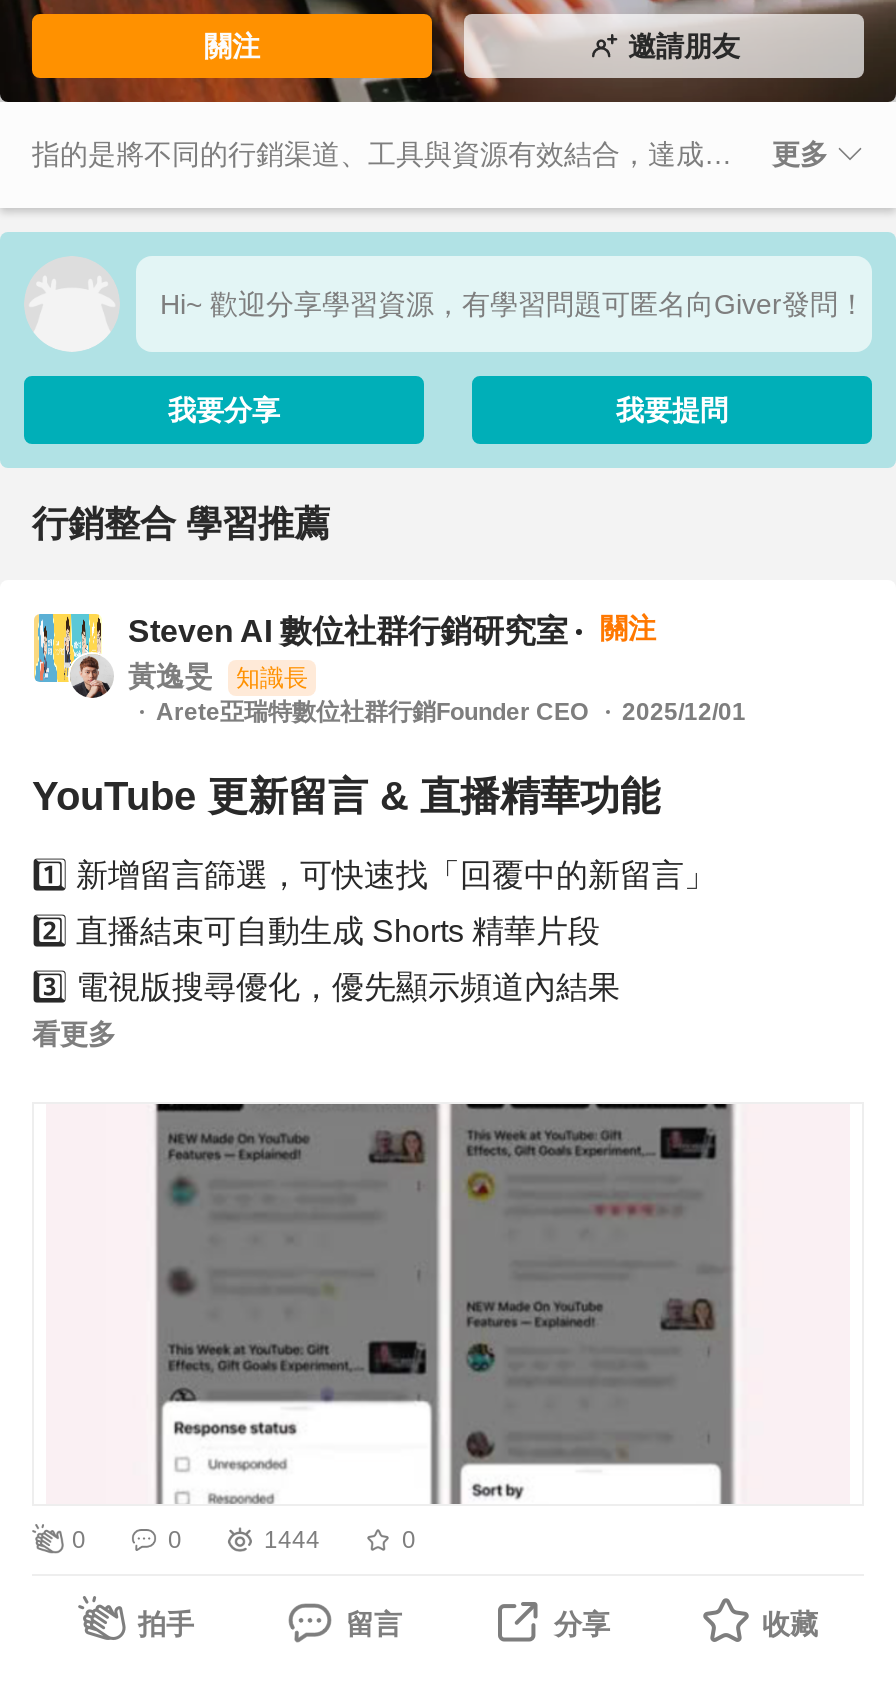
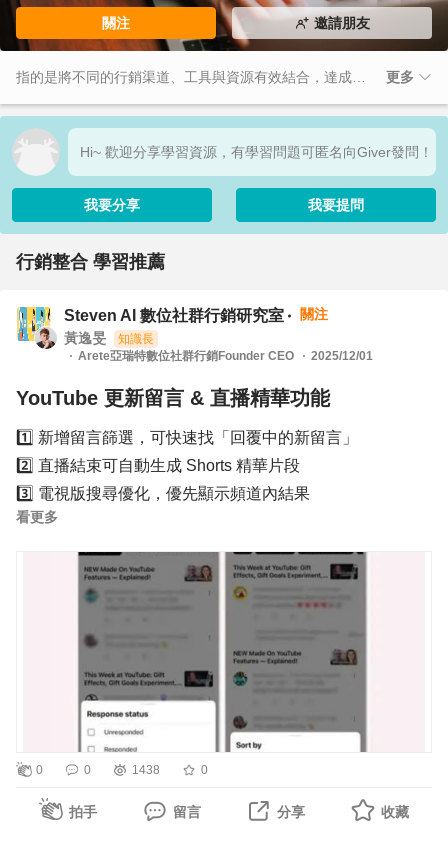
[264,1526,320,1554] 1444 -> [132,763,160,777] 1438

